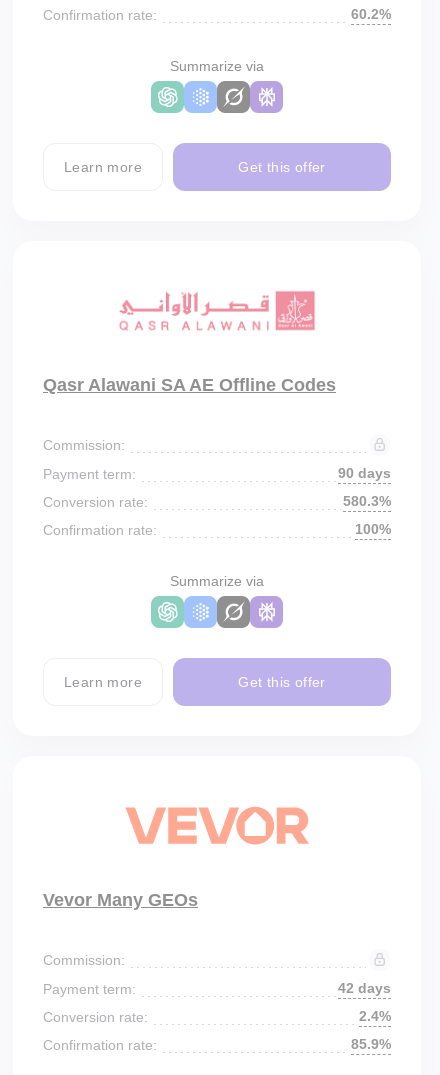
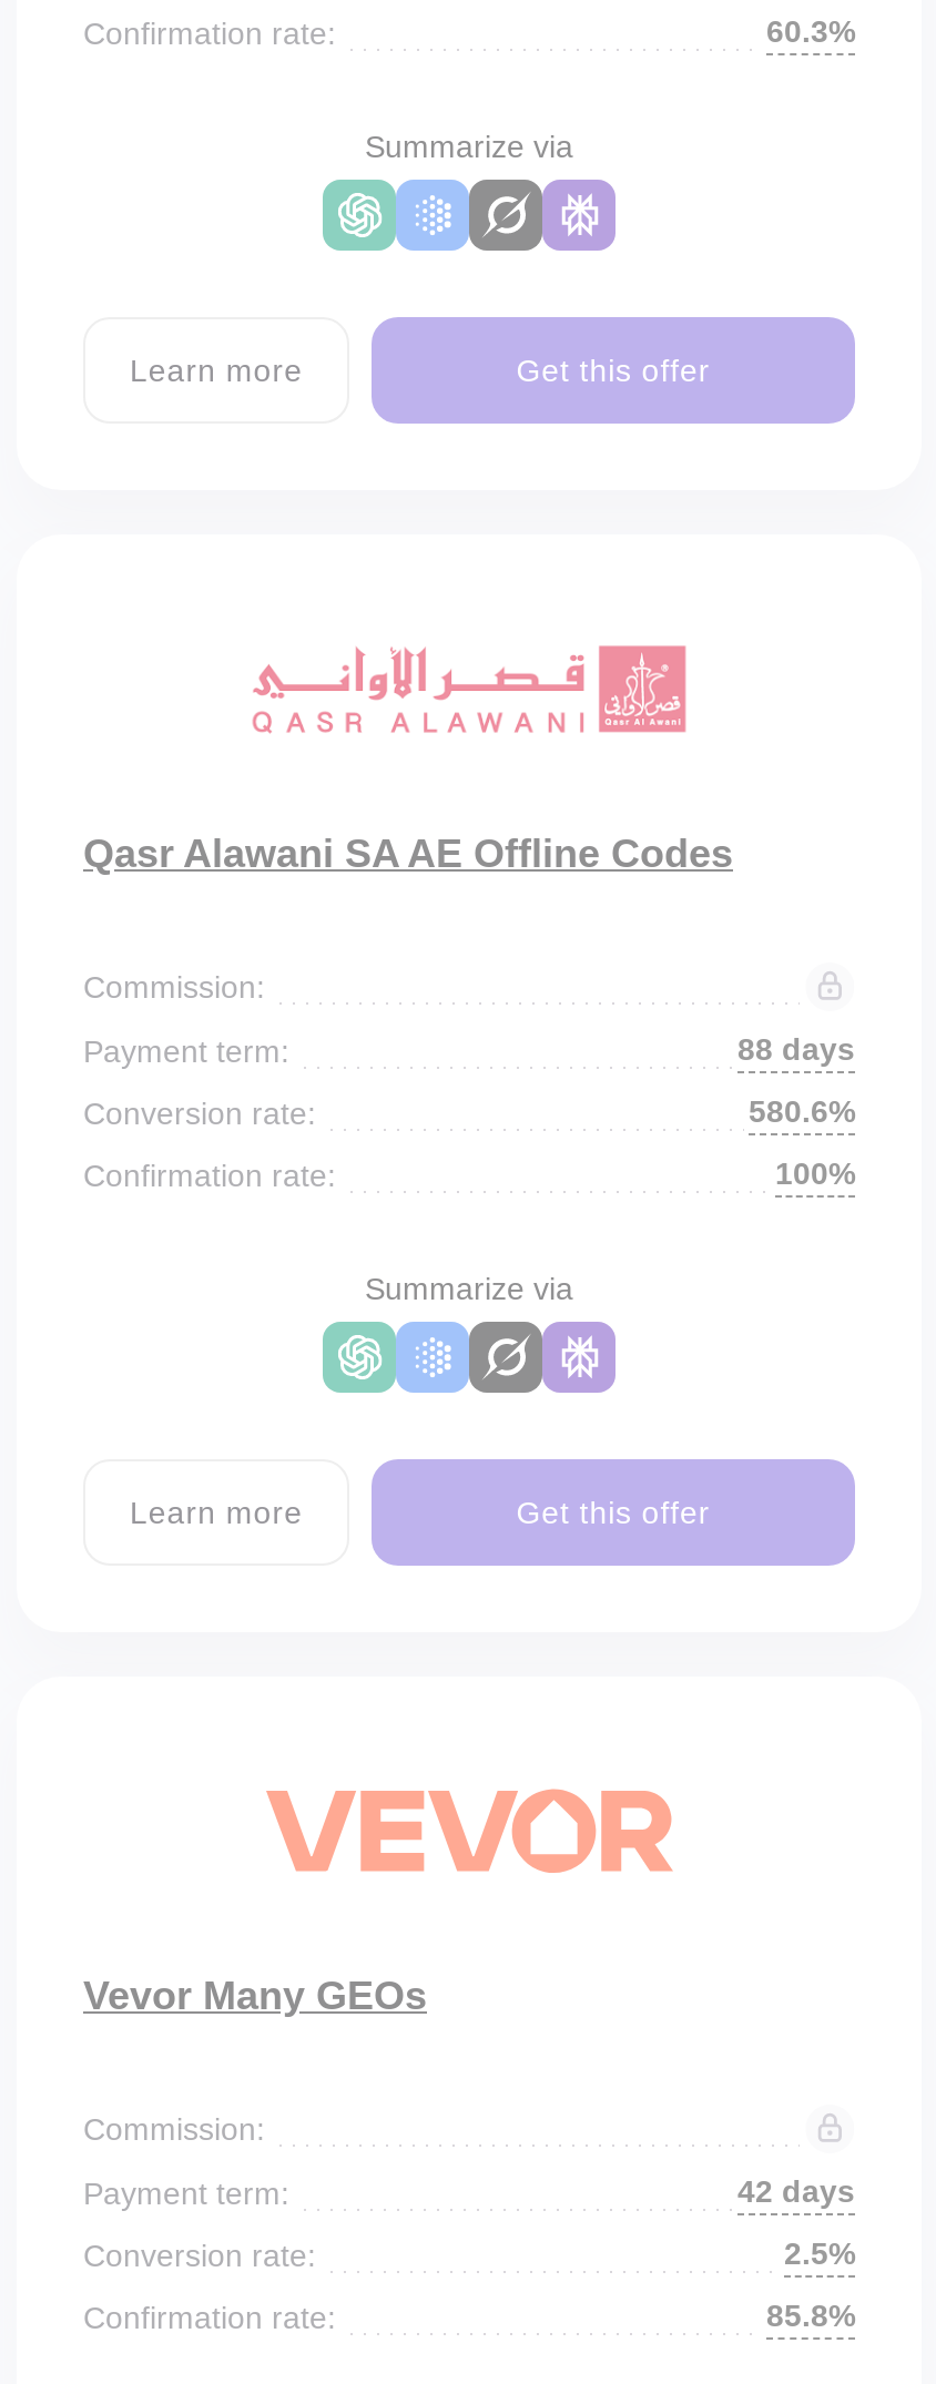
[351,6,391,22] 60.2% -> [766,13,855,49] 60.3%
[338,465,391,481] 90 days -> [737,1031,855,1067] 88 days
[343,493,391,509] 580.3% -> [749,1093,855,1129] 580.6%
[359,1008,391,1024] 2.4% -> [784,2235,855,2271] 2.5%
[351,1036,391,1052] 85.9% -> [766,2298,855,2333] 85.8%

